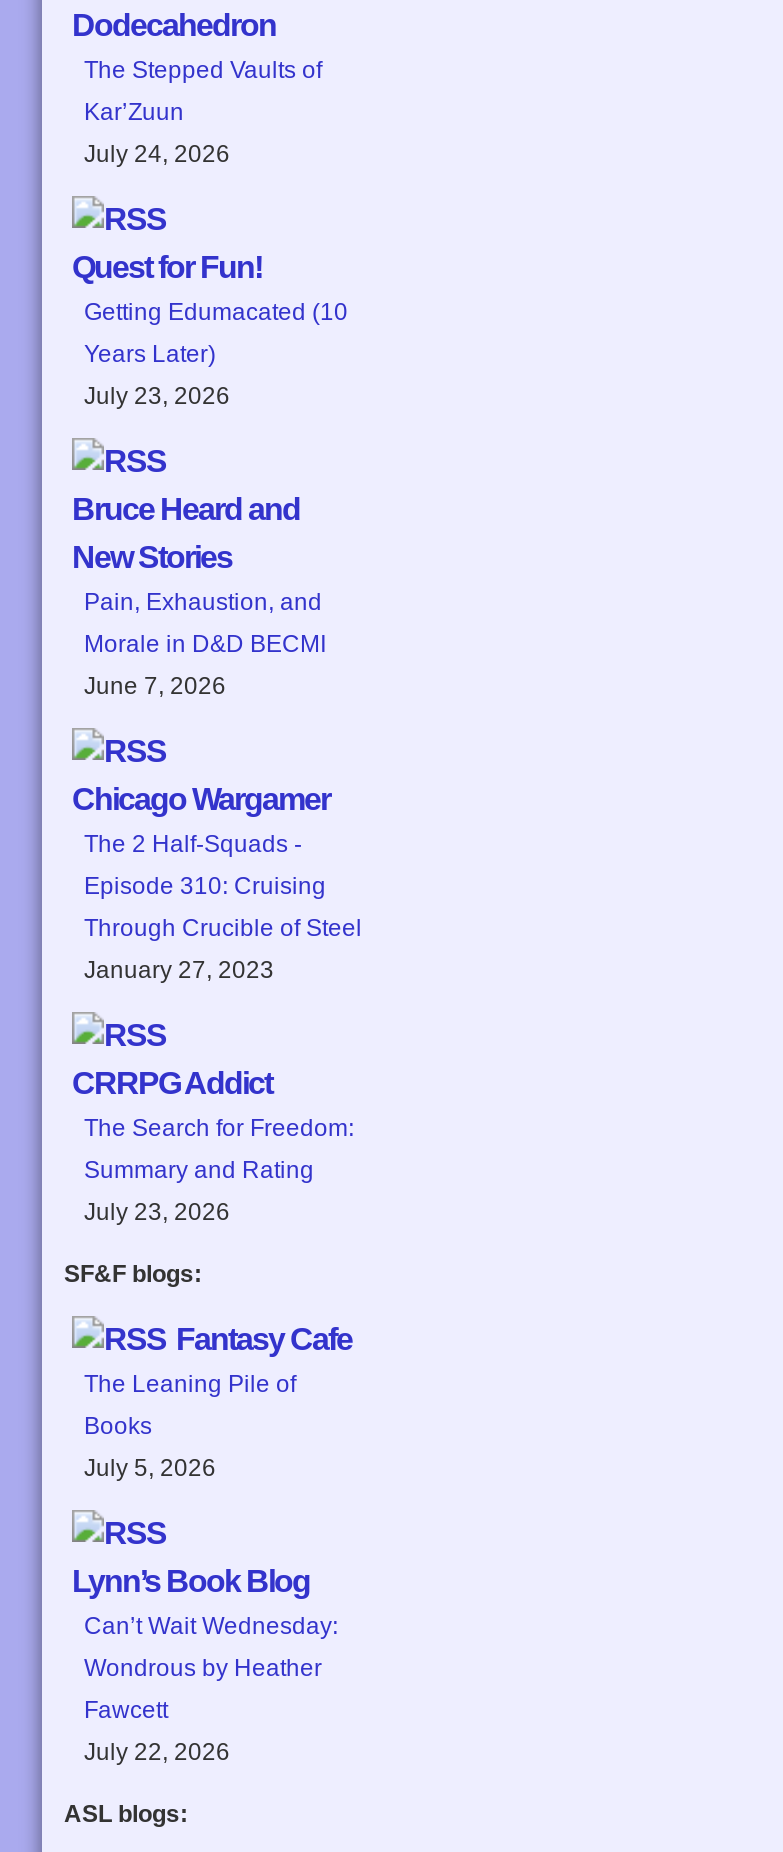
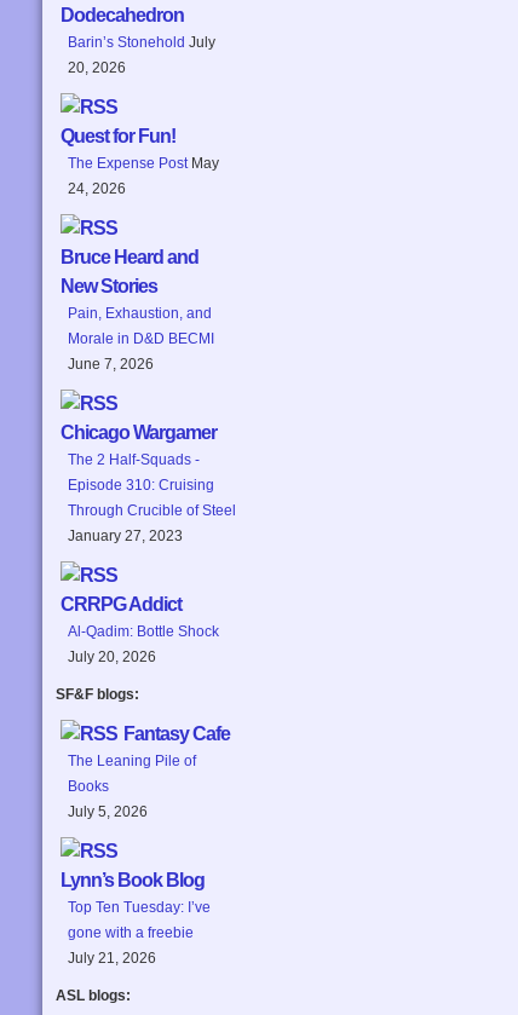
[84,56,322,168] The Stepped Vaults of | Kar’Zuun | July 24, 2026 -> [68,34,215,76] Barin’s Stonehold July | 20, 2026
[84,298,348,410] Getting Edumacated (10 | Years Later) | July 23, 2026 -> [68,155,219,197] The Expense Post May | 24, 2026
[84,1114,354,1226] The Search for Freedom: | Summary and Rating | July 23, 2026 -> [68,623,219,666] Al-Qadim: Bottle Shock | July 20, 2026
[84,1612,338,1766] Can’t Wait Wednesday: | Wondrous by Heather | Fawcett | July 22, 2026 -> [68,899,211,967] Top Ten Tuesday: I’ve | gone with a freebie | July 21, 2026

